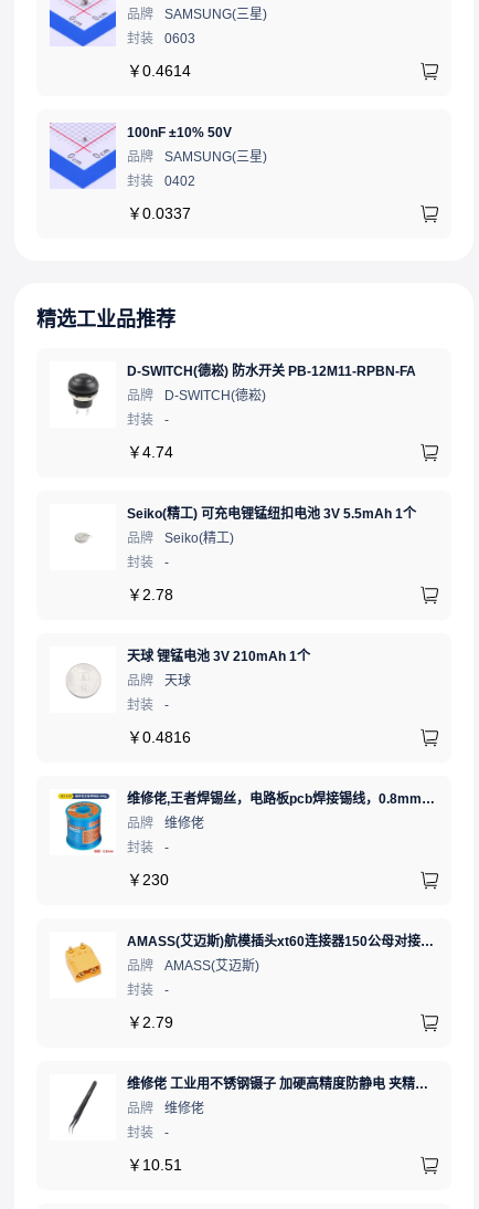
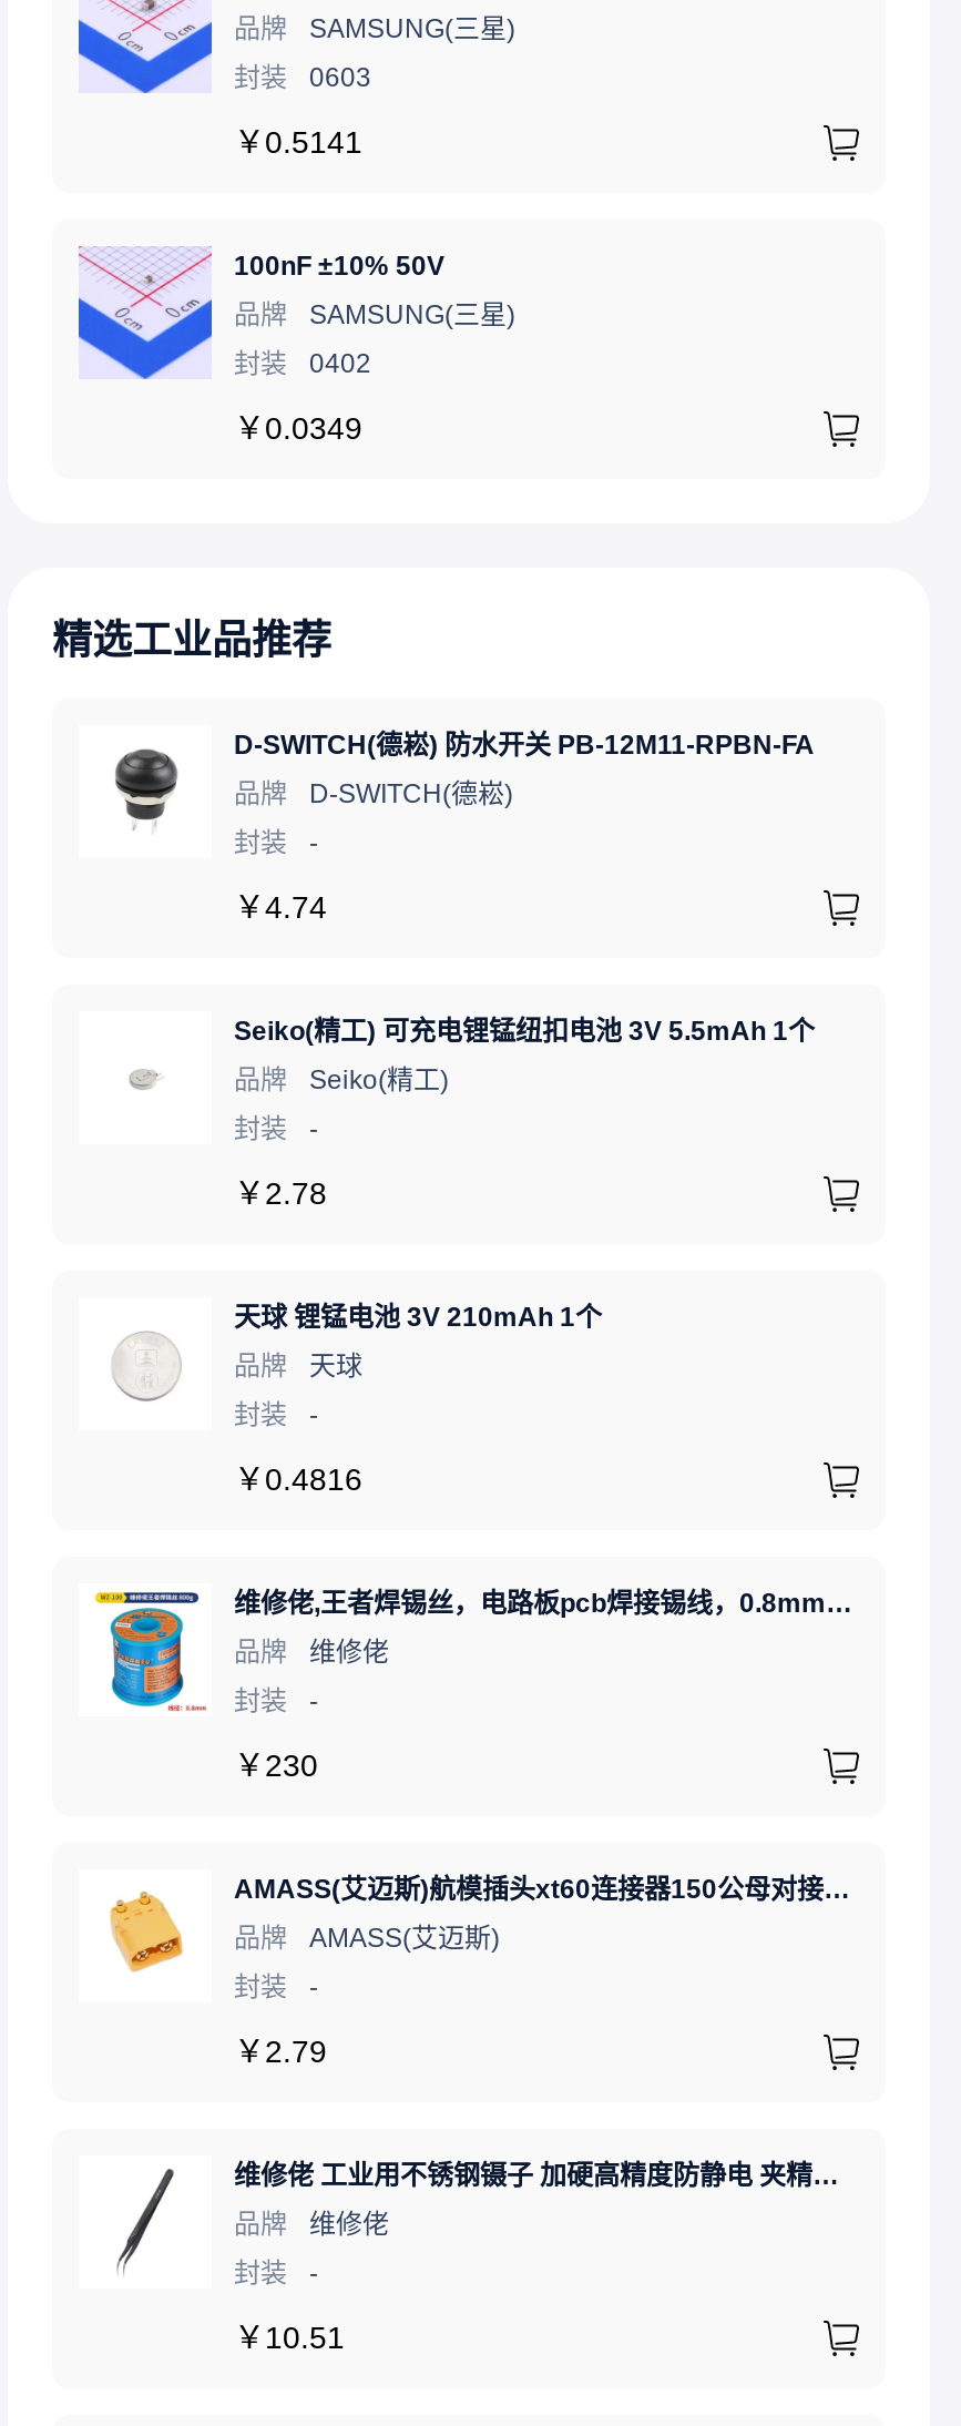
[127,62,191,80] ￥0.4614 -> [234,124,362,160] ￥0.5141
[127,204,191,222] ￥0.0337 -> [234,410,362,446] ￥0.0349

